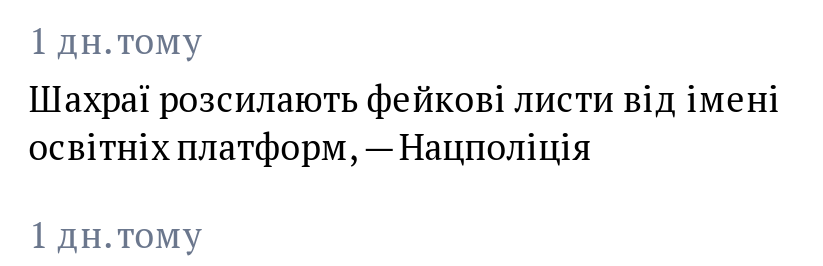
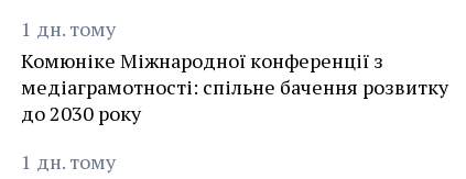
[29,75,781,171] Шахраї розсилають фейкові листи від імені | освітніх платформ, — Нацполіція -> [21,48,449,127] Комюніке Міжнародної конференції з | медіаграмотності: спільне бачення розвитку | до 2030 року

